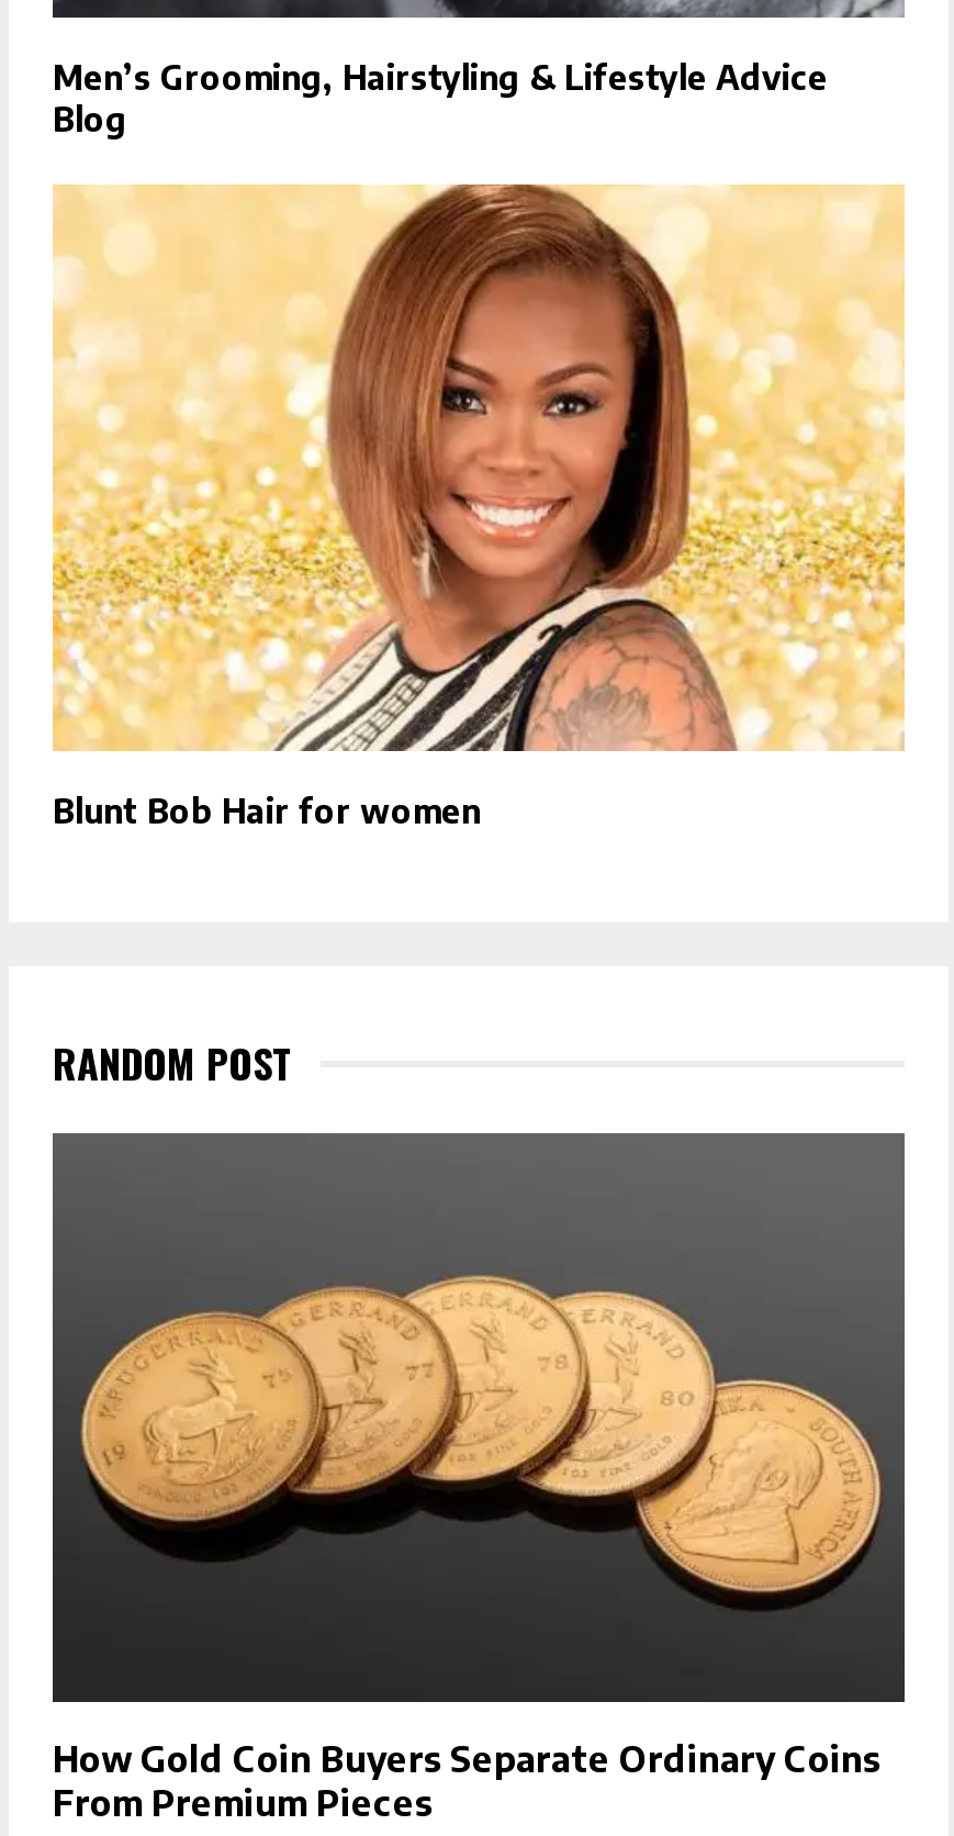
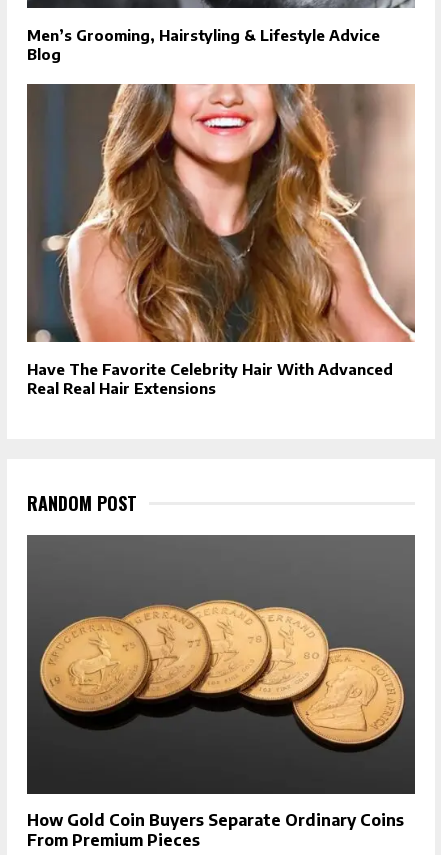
[50,184,905,831] [image] | Blunt Bob Hair for women -> [26,83,416,397] [image] | Have The Favorite Celebrity Hair With Advanced | Real Real Hair Extensions

